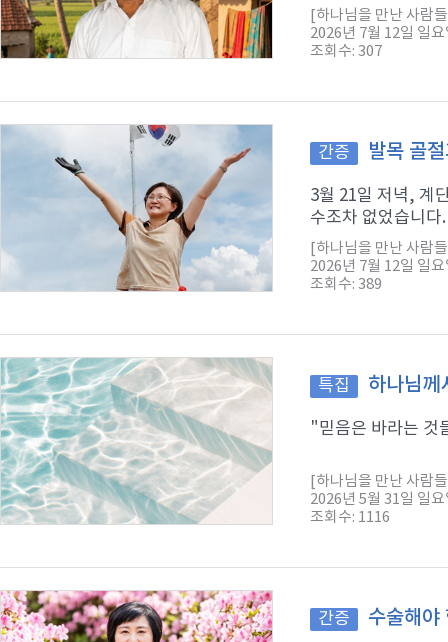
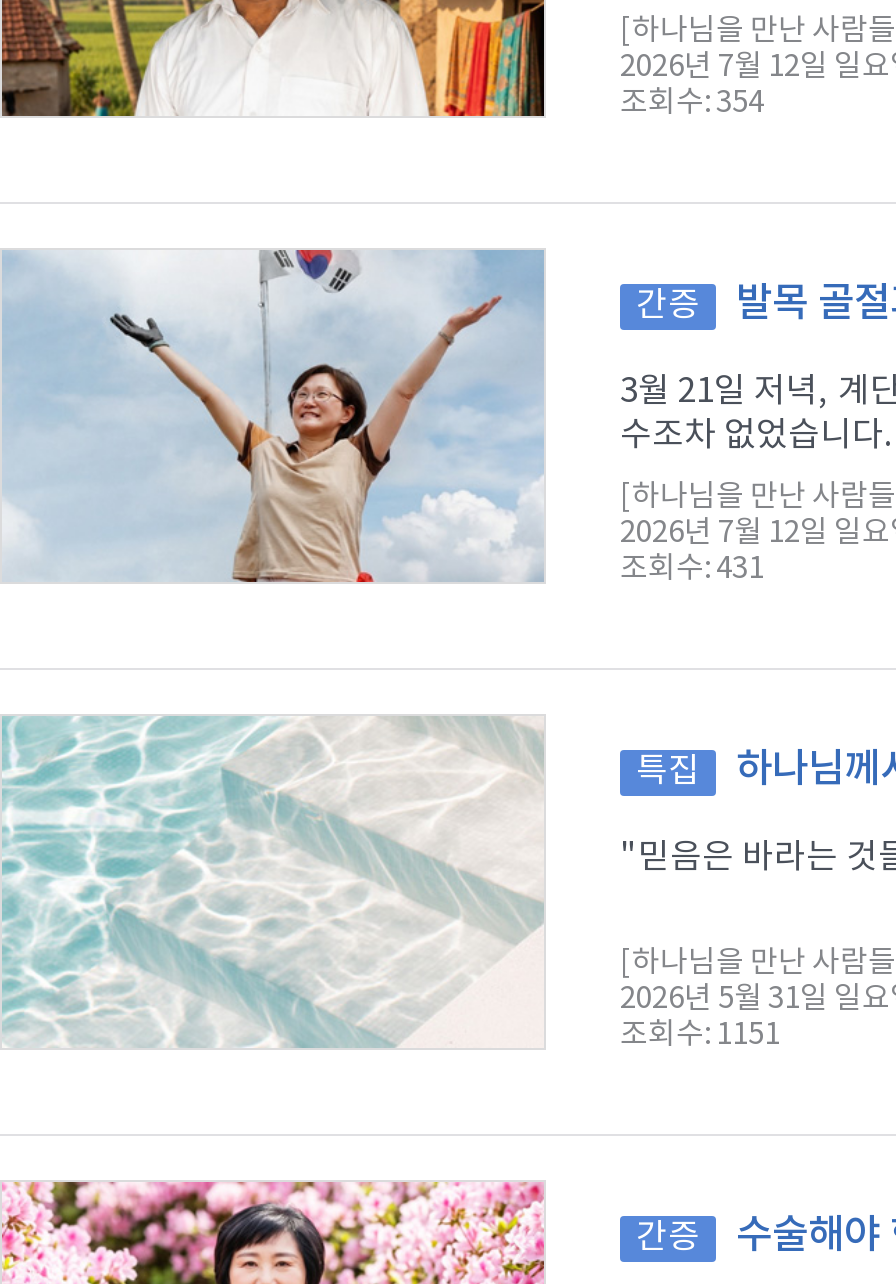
[310,43,382,60] 조회수: 307 -> [620,85,764,119] 조회수: 354
[310,276,382,293] 조회수: 389 -> [620,551,764,585] 조회수: 431
[310,509,390,526] 조회수: 1116 -> [620,1017,780,1051] 조회수: 1151

